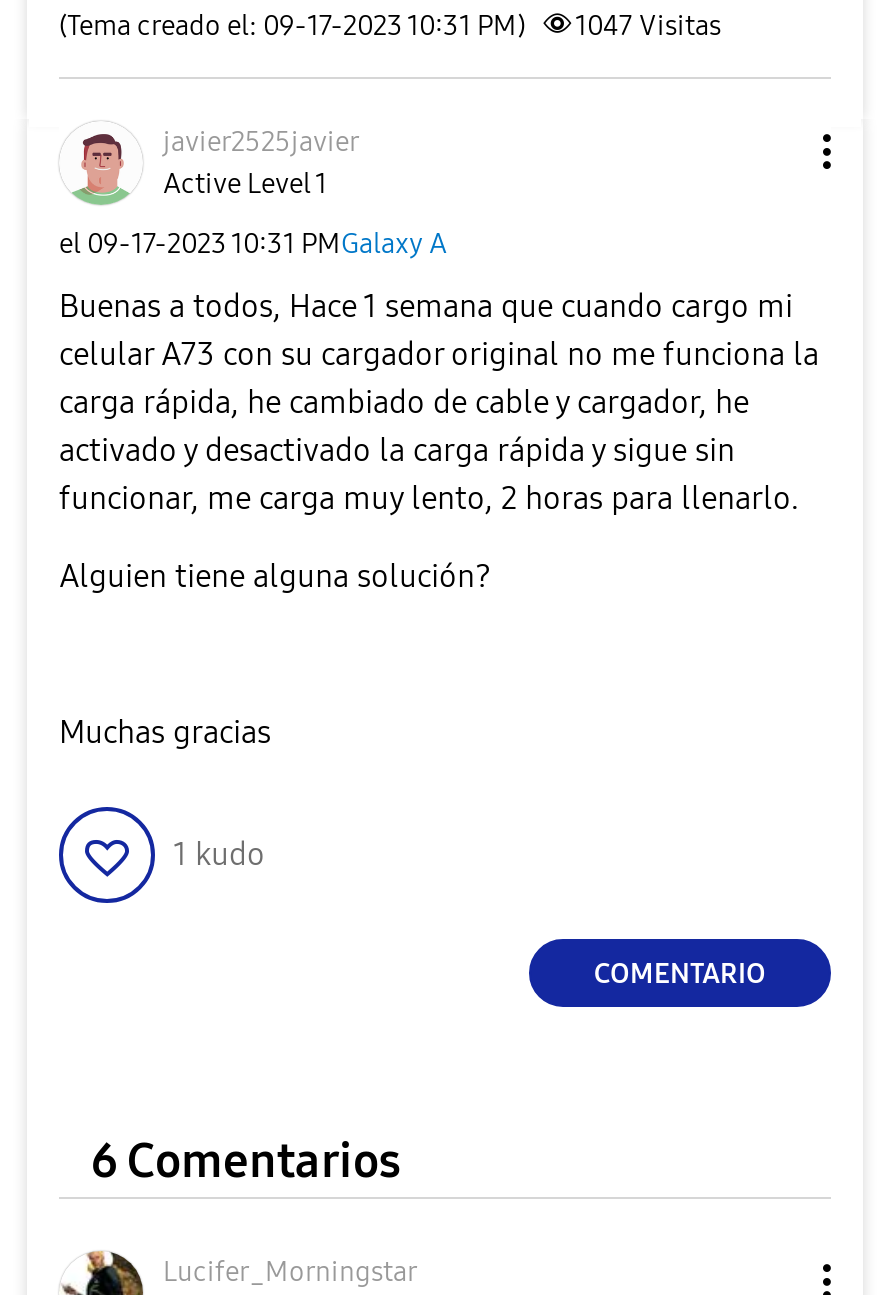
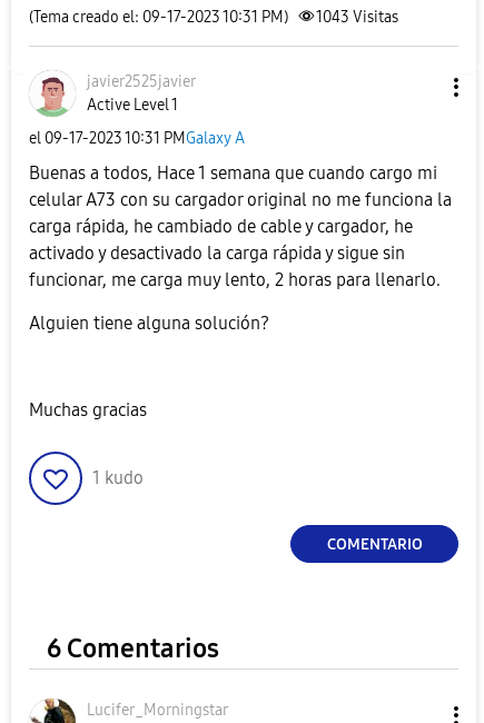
[59,9,721,43] (Tema creado el: 09-17-2023 10:31 PM) 1047 Visitas -> [29,8,398,27] (Tema creado el: 09-17-2023 10:31 PM) 1043 Visitas

